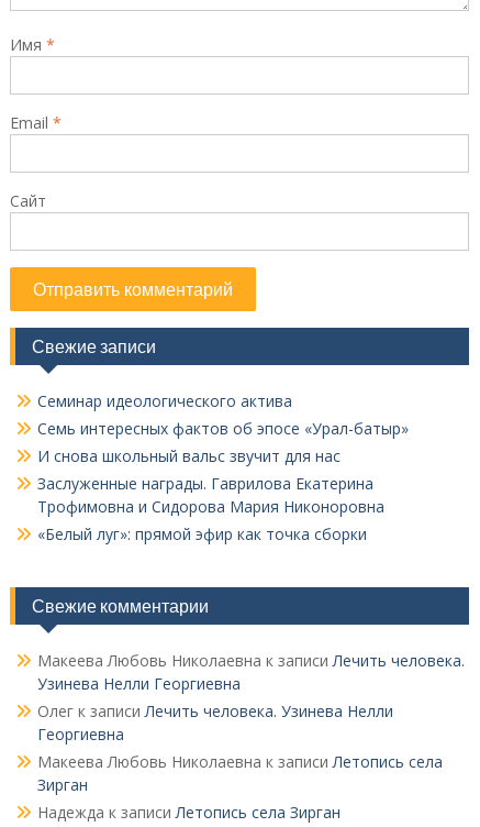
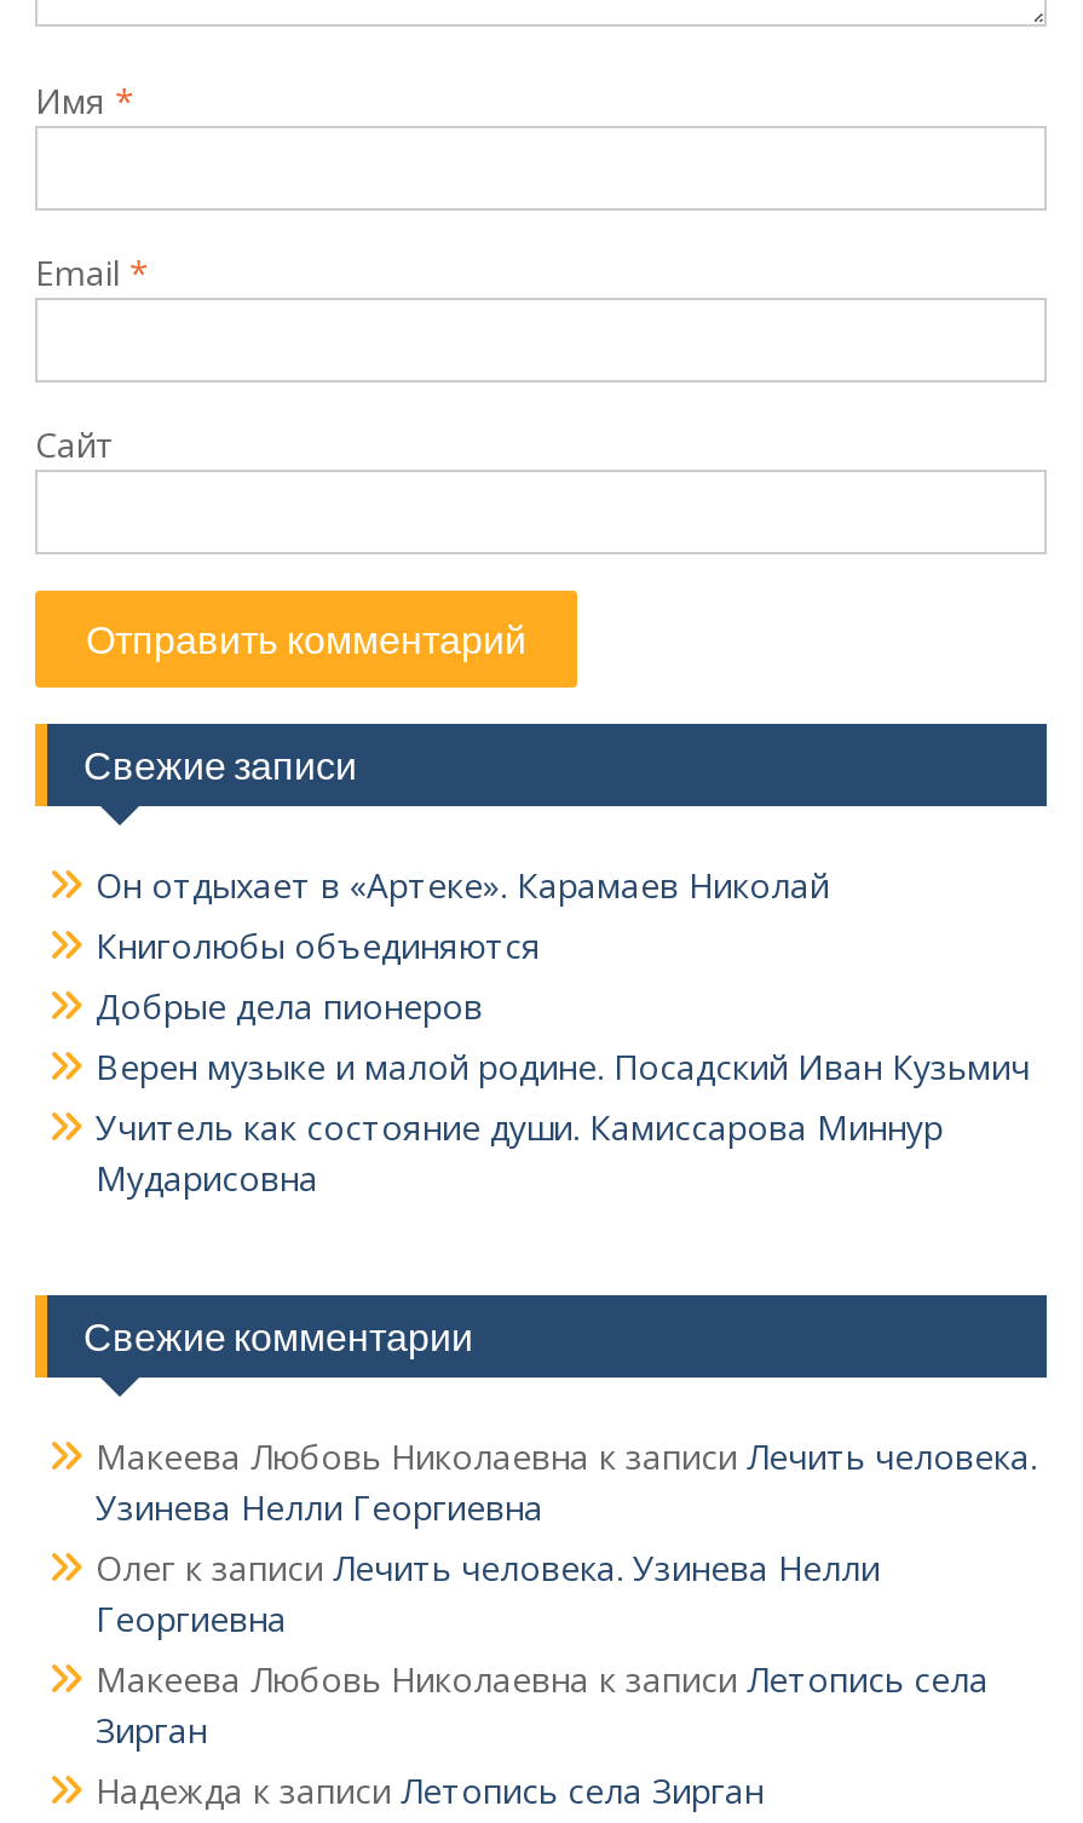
[37,390,409,544] Семинар идеологического актива | Семь интересных фактов об эпосе «Урал-батыр» | И снова школьный вальс звучит для нас | Заслуженные награды. Гаврилова Екатерина | Трофимовна и Сидорова Мария Никоноровна | «Белый луг»: прямой эфир как точка сборки -> [96,862,1030,1201] Он отдыхает в «Артеке». Карамаев Николай | Книголюбы объединяются | Добрые дела пионеров | Верен музыке и малой родине. Посадский Иван Кузьмич | Учитель как состояние души. Камиссарова Миннур | Мударисовна

